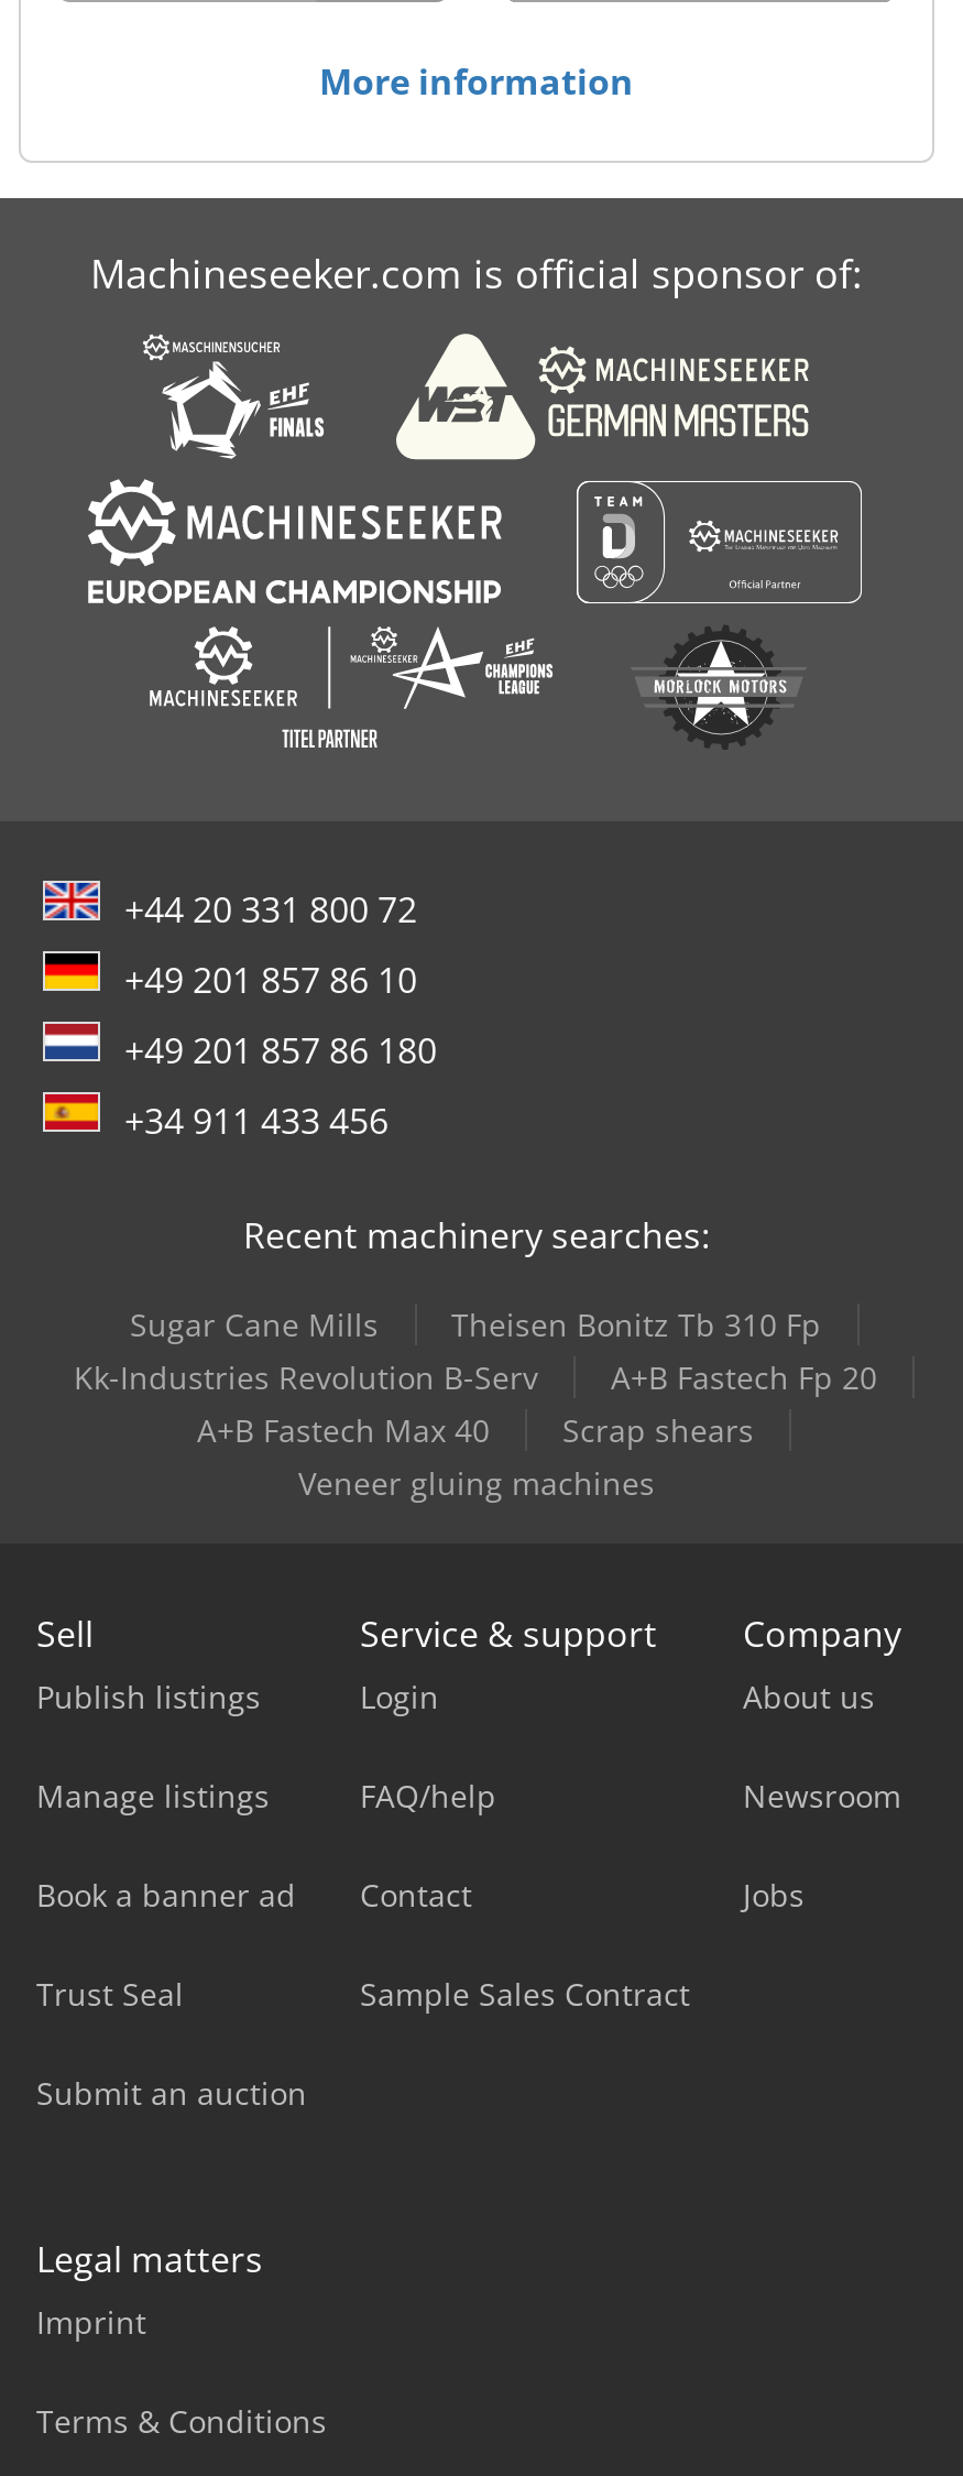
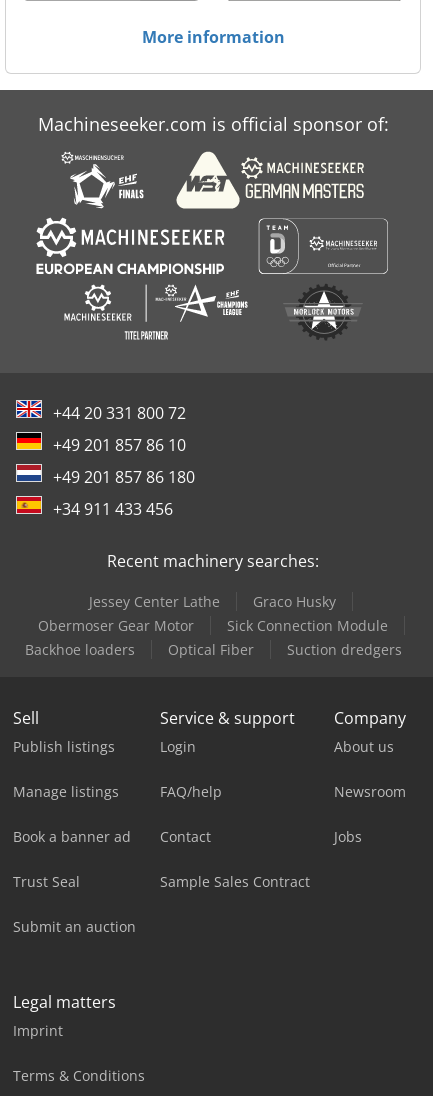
[74,1304,877,1504] Sugar Cane Mills | Theisen Bonitz Tb 310 Fp | Kk-Industries Revolution B-Serv | A+B Fastech Fp 20 | A+B Fastech Max 40 | Scrap shears | Veneer gluing machines -> [24,592,401,659] Jessey Center Lathe | Graco Husky | Obermoser Gear Motor | Sick Connection Module | Backhoe loaders | Optical Fiber | Suction dredgers

